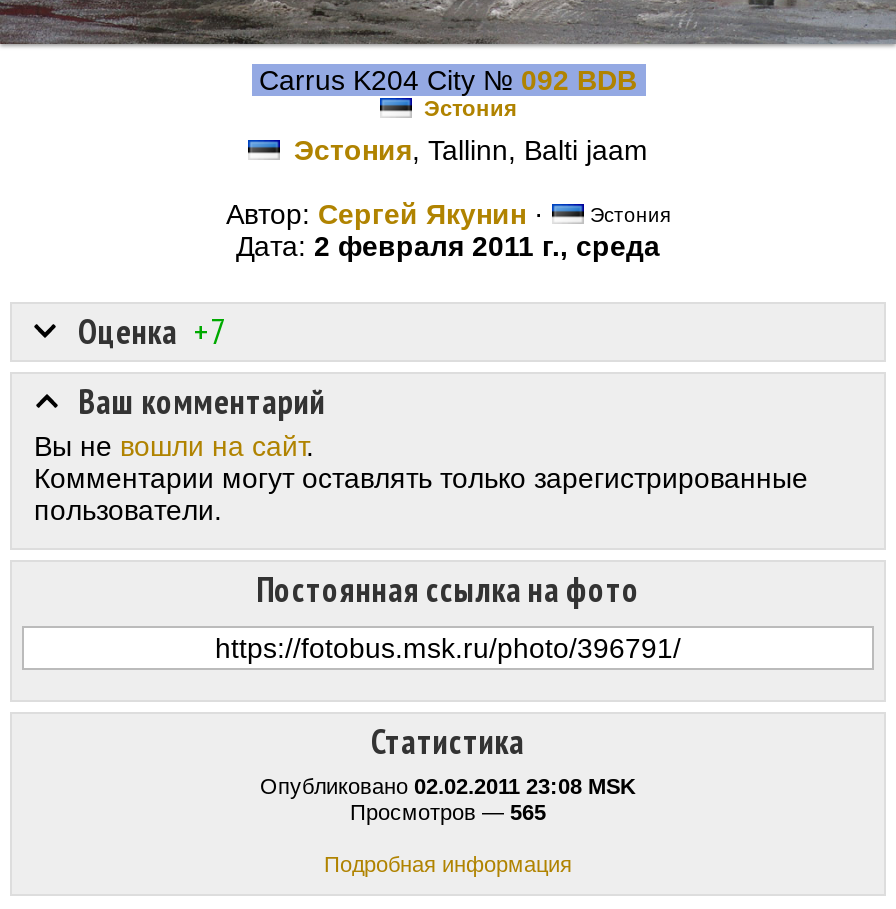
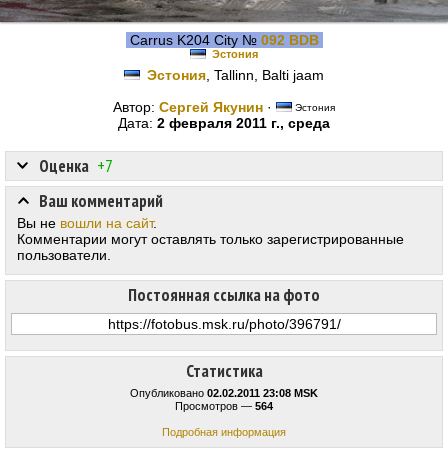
[350,800,546,824] Просмотров — 565 -> [175,400,273,412] Просмотров — 564

